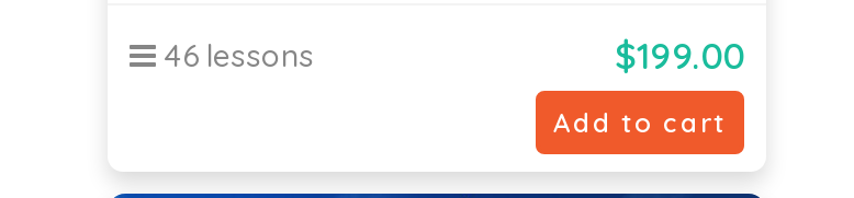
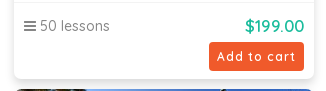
[156,35,314,75] 46 lessons -> [36,17,110,35] 50 lessons

